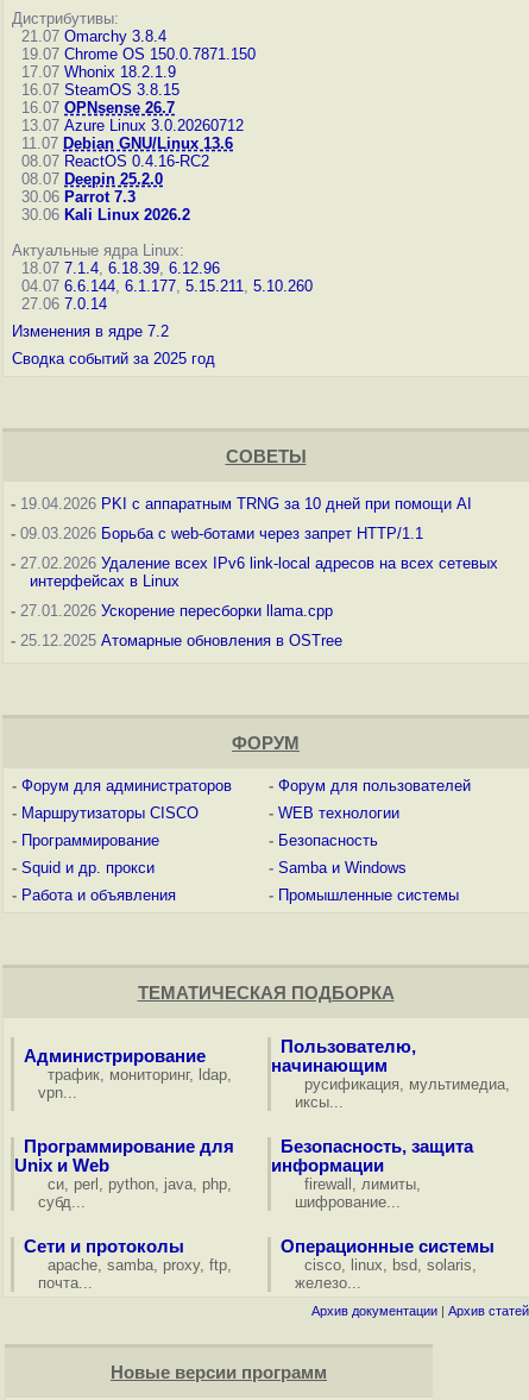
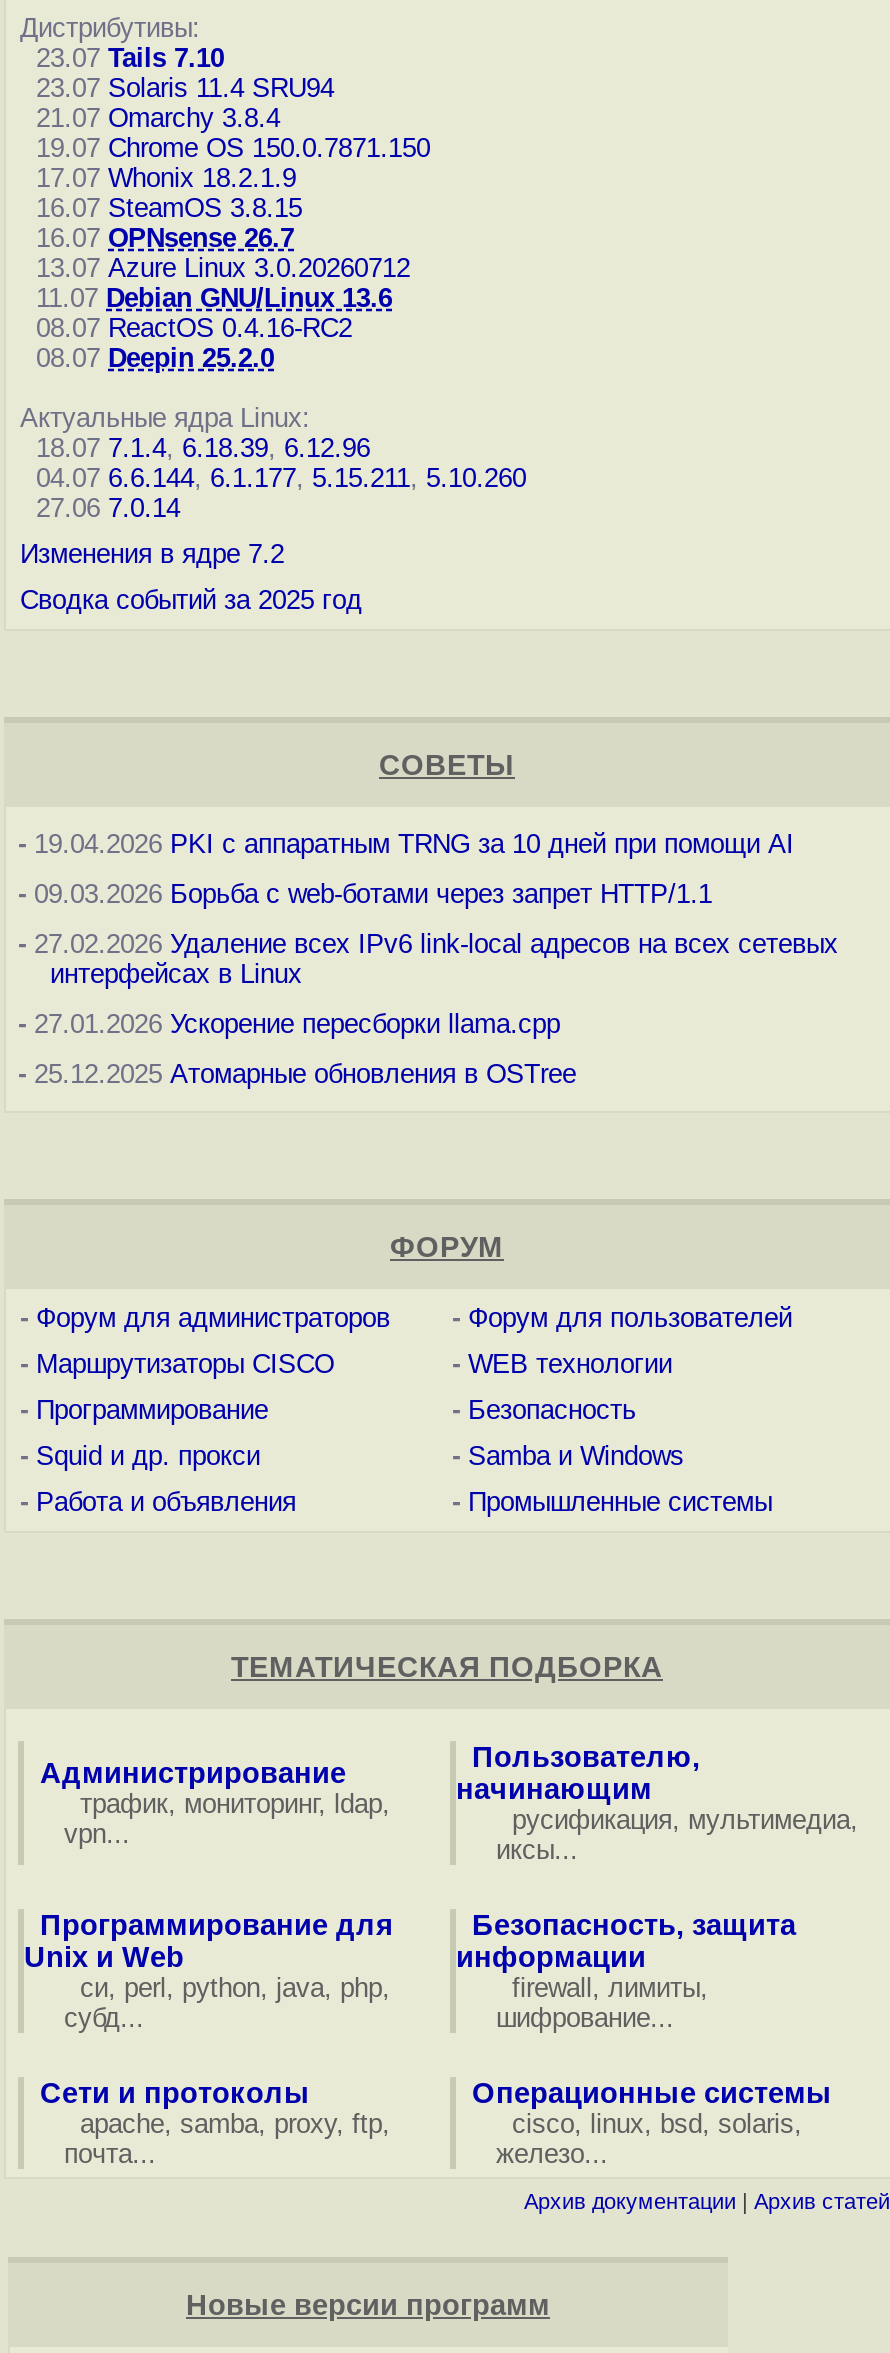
none -> [20,43,334,103] 23.07 Tails 7.10 | 23.07 Solaris 11.4 SRU94
moved [12,27,256,188] -> [20,103,430,373]: 21.07 Omarchy 3.8.4 | 19.07 Chrome OS 150.0.7871.150 | 17.07 Whonix 18.2.1.9 | ... | 08.07 ReactOS 0.4.16-RC2 | 08.07 Deepin 25.2.0
[12,188,190,224] 30.06 Parrot 7.3 | 30.06 Kali Linux 2026.2 -> none

